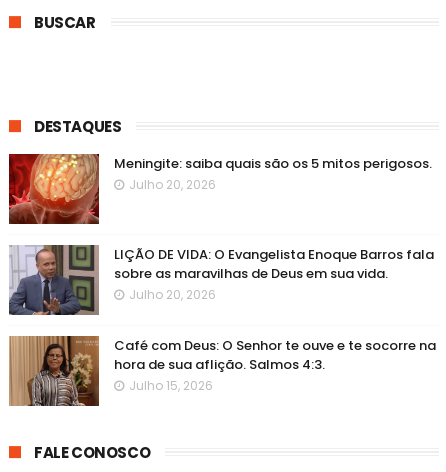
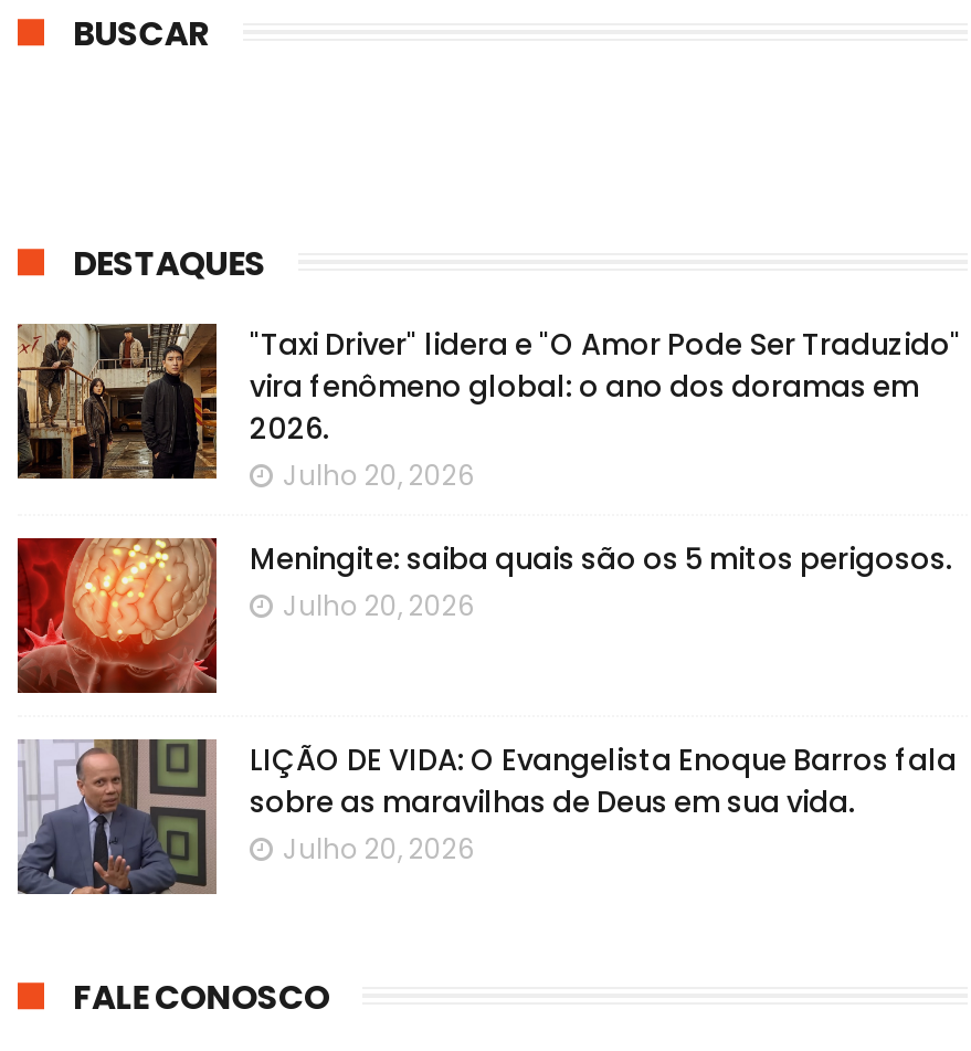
none -> [15,322,961,494] [image] | "Taxi Driver" lidera e "O Amor Pode Ser Traduzido" | vira fenômeno global: o ano dos doramas em | 2026. | Julho 20, 2026
moved [7,152,434,303] -> [13,534,957,868]: [image] | Meningite: saiba quais são os 5 mitos perigosos. | Julho 20, 2026 | LIÇÃO DE VIDA: O Evangelista Enoque Barros fala | sobre as maravilhas de Deus em sua vida. | Julho 20, 2026
[8,336,436,407] [image] | Café com Deus: O Senhor te ouve e te socorre na | hora de sua aflição. Salmos 4:3. | Julho 15, 2026 -> none

